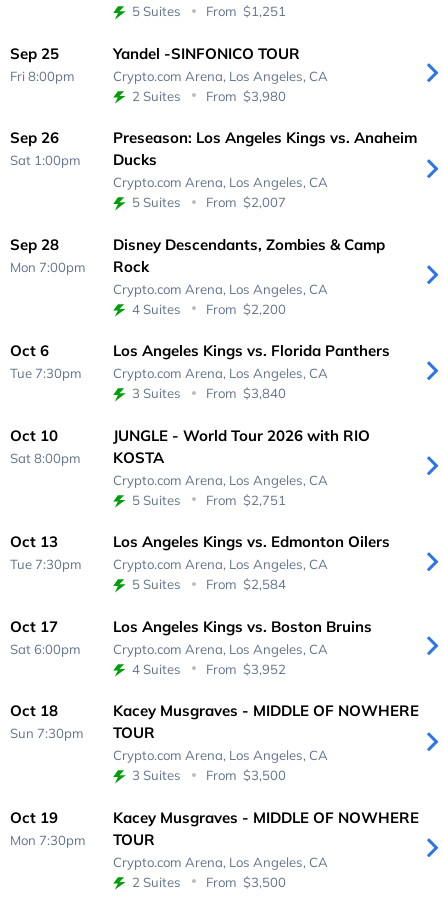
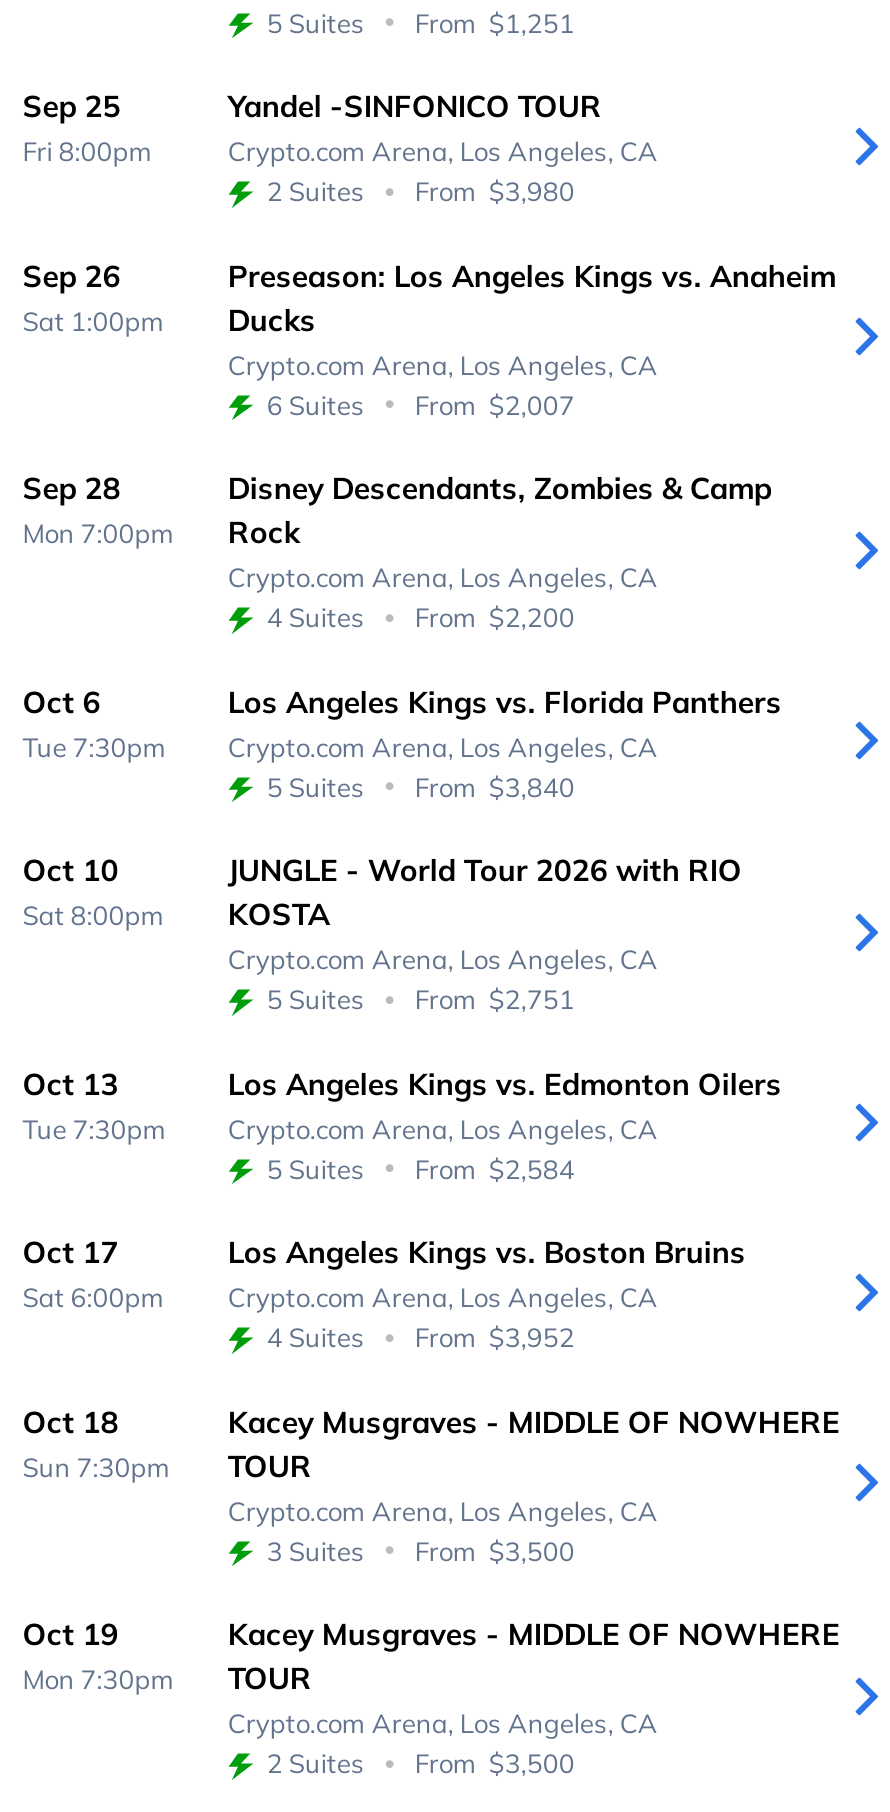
[132,194,286,210] 5 Suites From $2,007 -> [267,388,575,420] 6 Suites From $2,007
[132,385,286,401] 3 Suites From $3,840 -> [267,770,575,802] 5 Suites From $3,840

